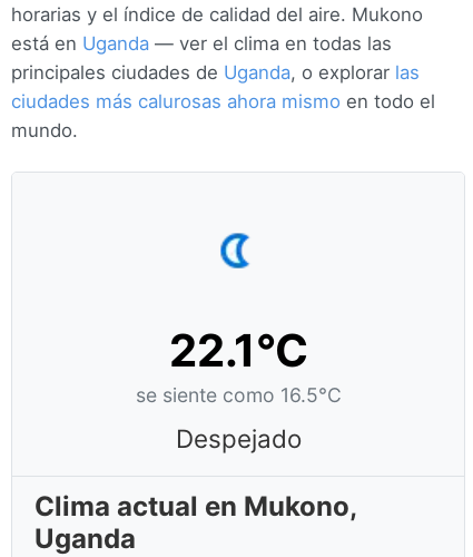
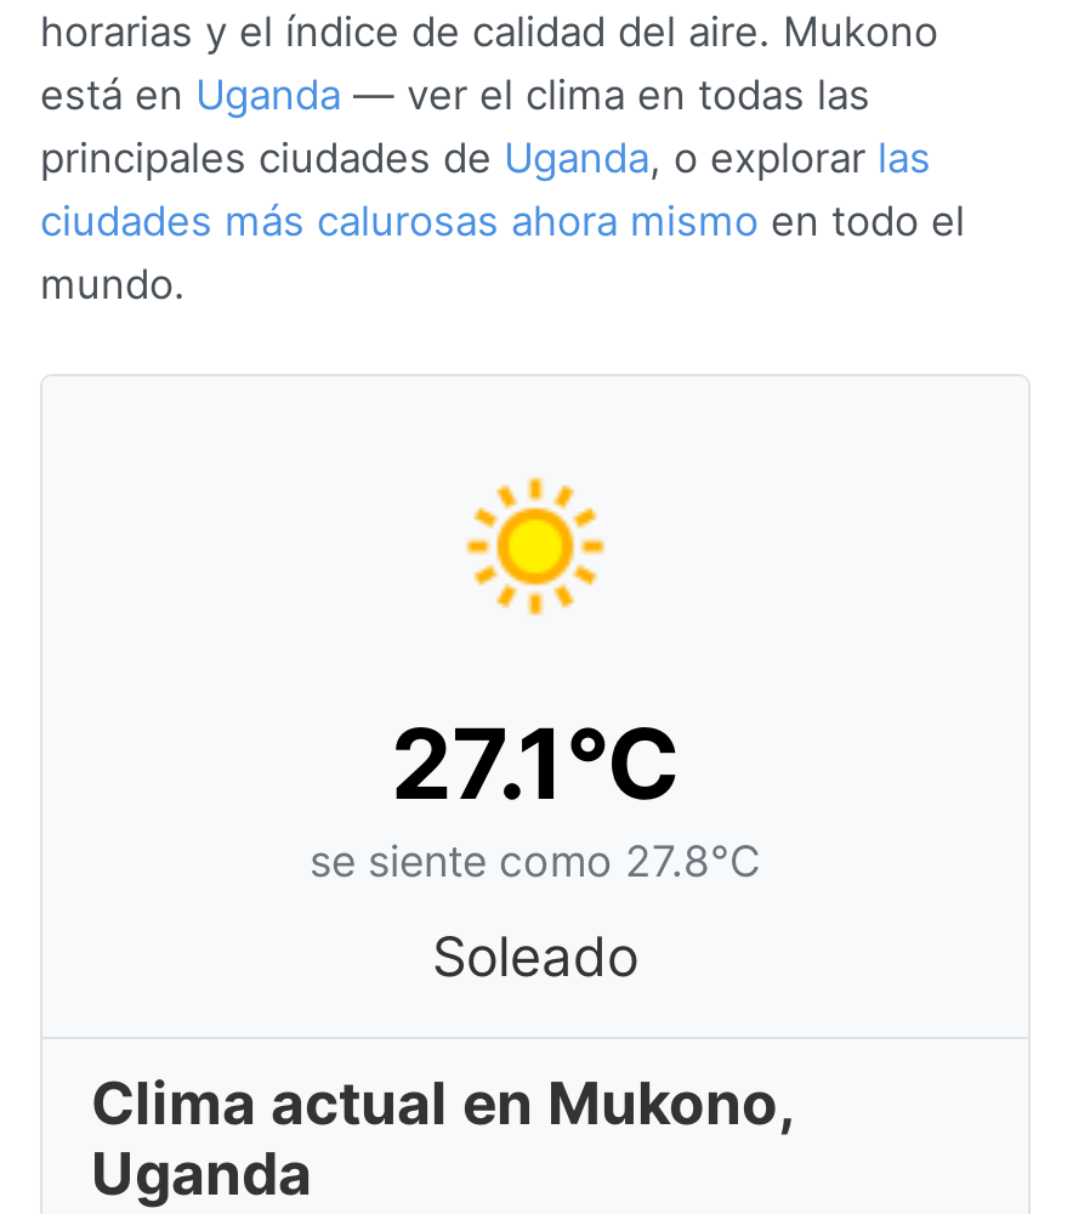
[135,219,341,407] [image] | 22.1°C | se siente como 16.5°C -> [310,476,761,886] [image] | 27.1°C | se siente como 27.8°C
[175,423,301,453] Despejado -> [432,923,638,988] Soleado

